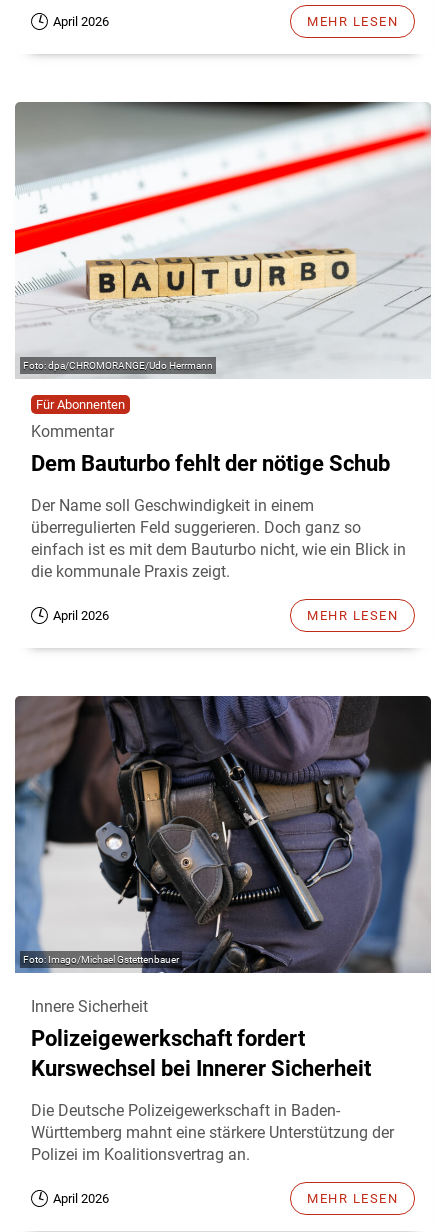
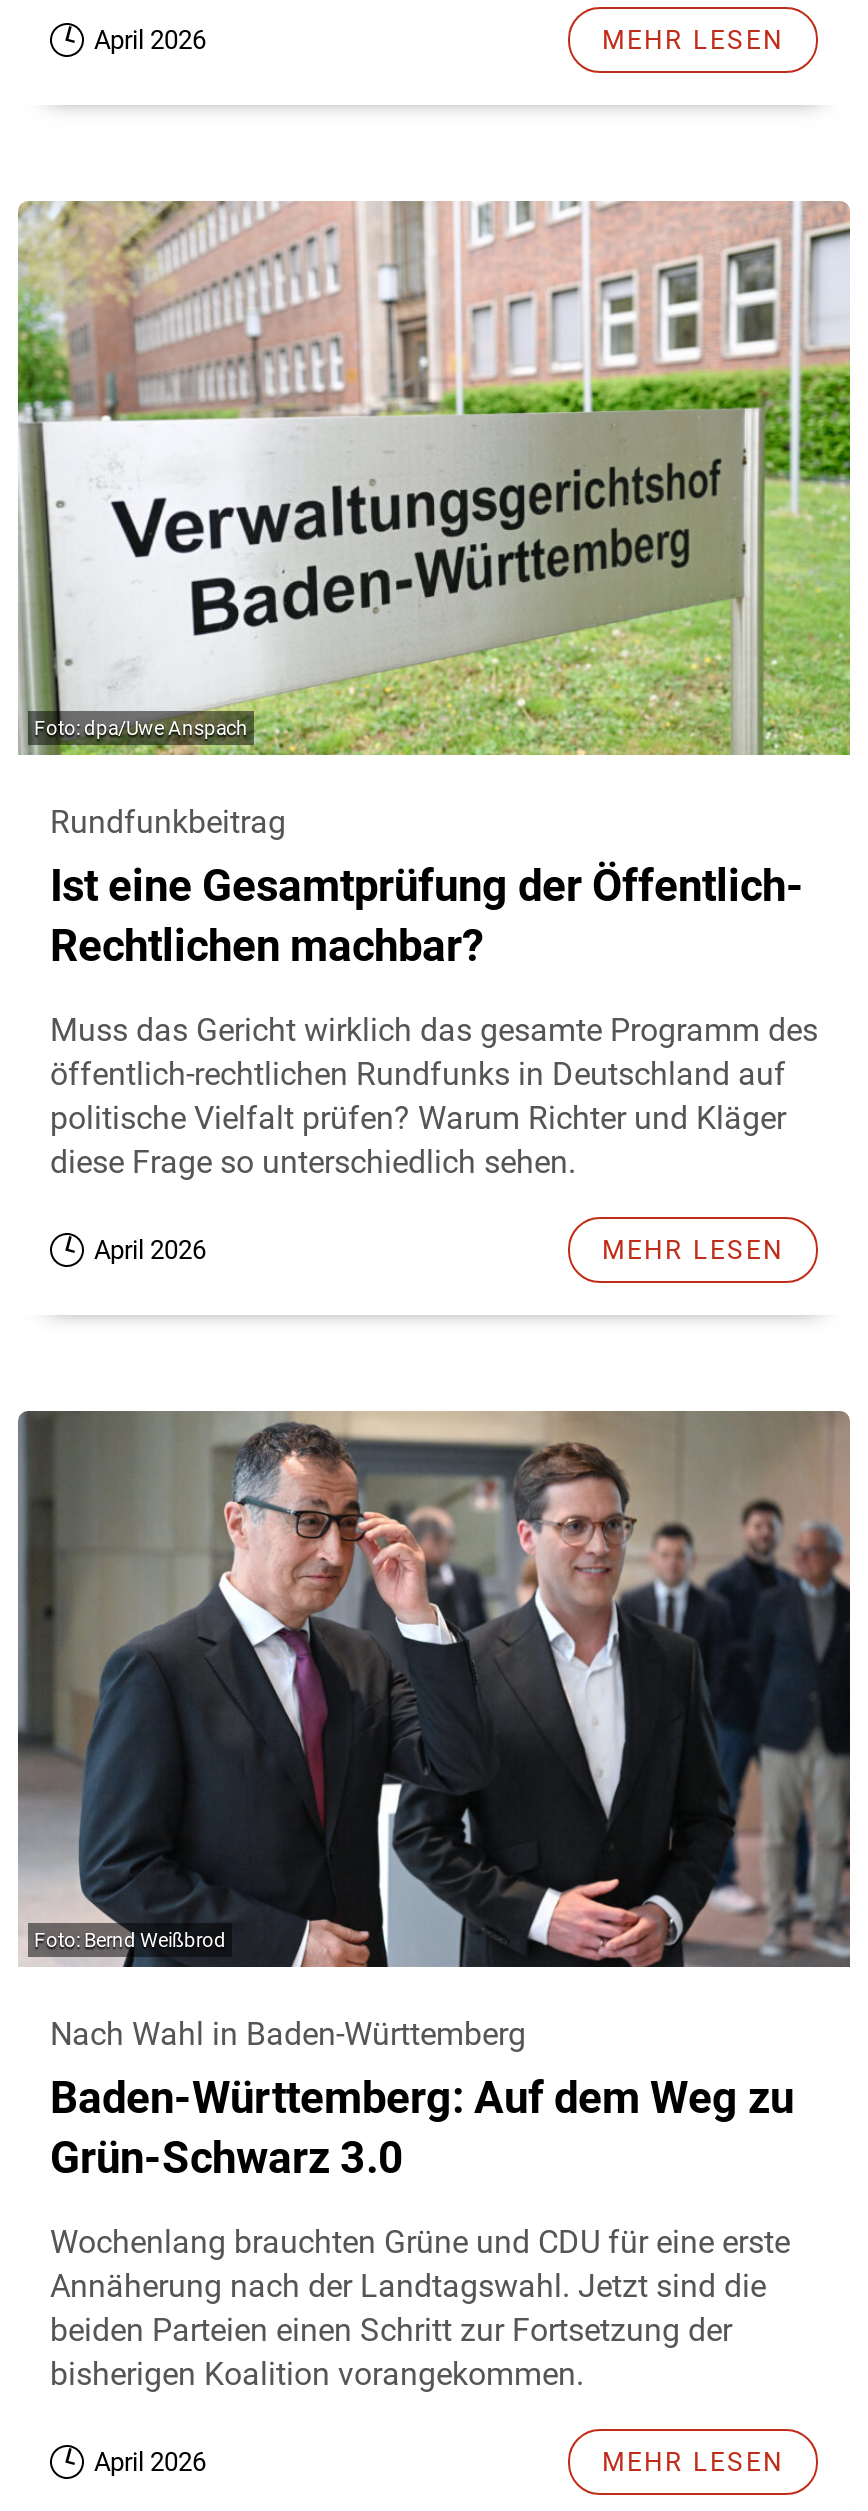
[14,101,431,581] [image] | dpa/CHROMORANGE/Udo Herrmann | Für Abonnenten | Kommentar | Dem Bauturbo fehlt der nötige Schub | Der Name soll Geschwindigkeit in einem | überregulierten Feld suggerieren. Doch ganz so | einfach ist es mit dem Bauturbo nicht, wie ein Blick in | die kommunale Praxis zeigt. -> [16,201,852,1181] [image] | dpa/Uwe Anspach | Rundfunkbeitrag | Ist eine Gesamtprüfung der Öffentlich- | Rechtlichen machbar? | Muss das Gericht wirklich das gesamte Programm des | öffentlich-rechtlichen Rundfunks in Deutschland auf | politische Vielfalt prüfen? Warum Richter und Kläger | diese Frage so unterschiedlich sehen.
[15,695,431,974] [image] | Imago/Michael Gstettenbauer -> [18,1409,852,1969] [image] | Bernd Weißbrod
[31,997,371,1081] Innere Sicherheit | Polizeigewerkschaft fordert | Kurswechsel bei Innerer Sicherheit -> [50,2014,794,2182] Nach Wahl in Baden-Württemberg | Baden-Württemberg: Auf dem Weg zu | Grün-Schwarz 3.0
[31,1101,394,1164] Die Deutsche Polizeigewerkschaft in Baden- | Württemberg mahnt eine stärkere Unterstützung der | Polizei im Koalitionsvertrag an. -> [50,2222,790,2392] Wochenlang brauchten Grüne und CDU für eine erste | Annäherung nach der Landtagswahl. Jetzt sind die | beiden Parteien einen Schritt zur Fortsetzung der | bisherigen Koalition vorangekommen.

